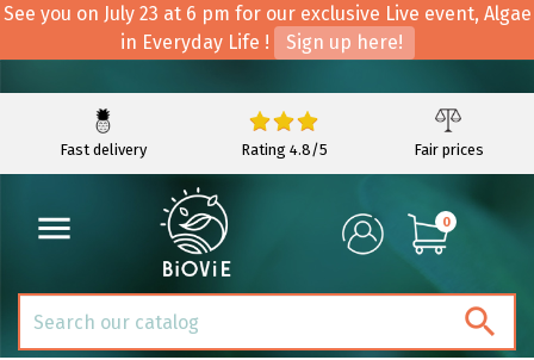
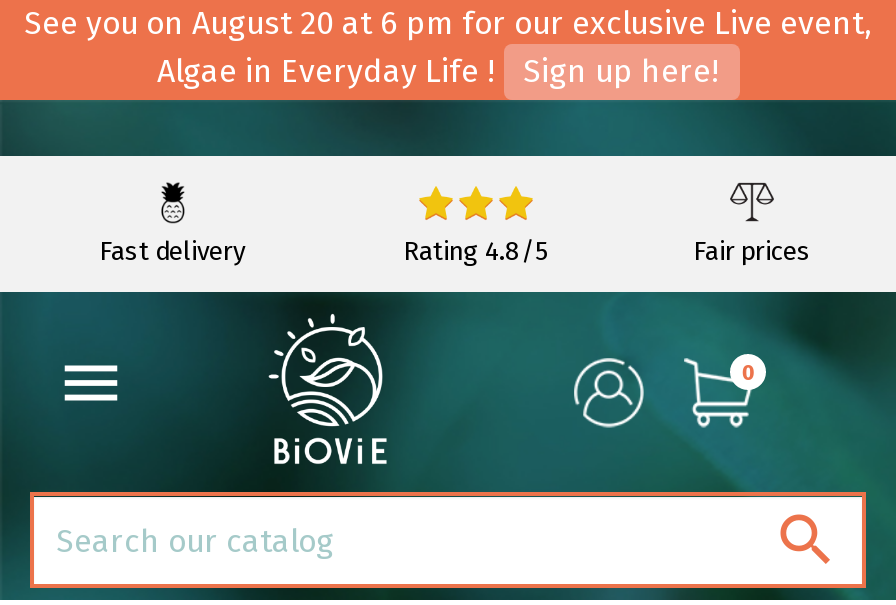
[3,2,531,54] See you on July 23 at 6 pm for our exclusive Live event, Algae | in Everyday Life ! -> [24,4,872,90] See you on August 20 at 6 pm for our exclusive Live event, | Algae in Everyday Life !

